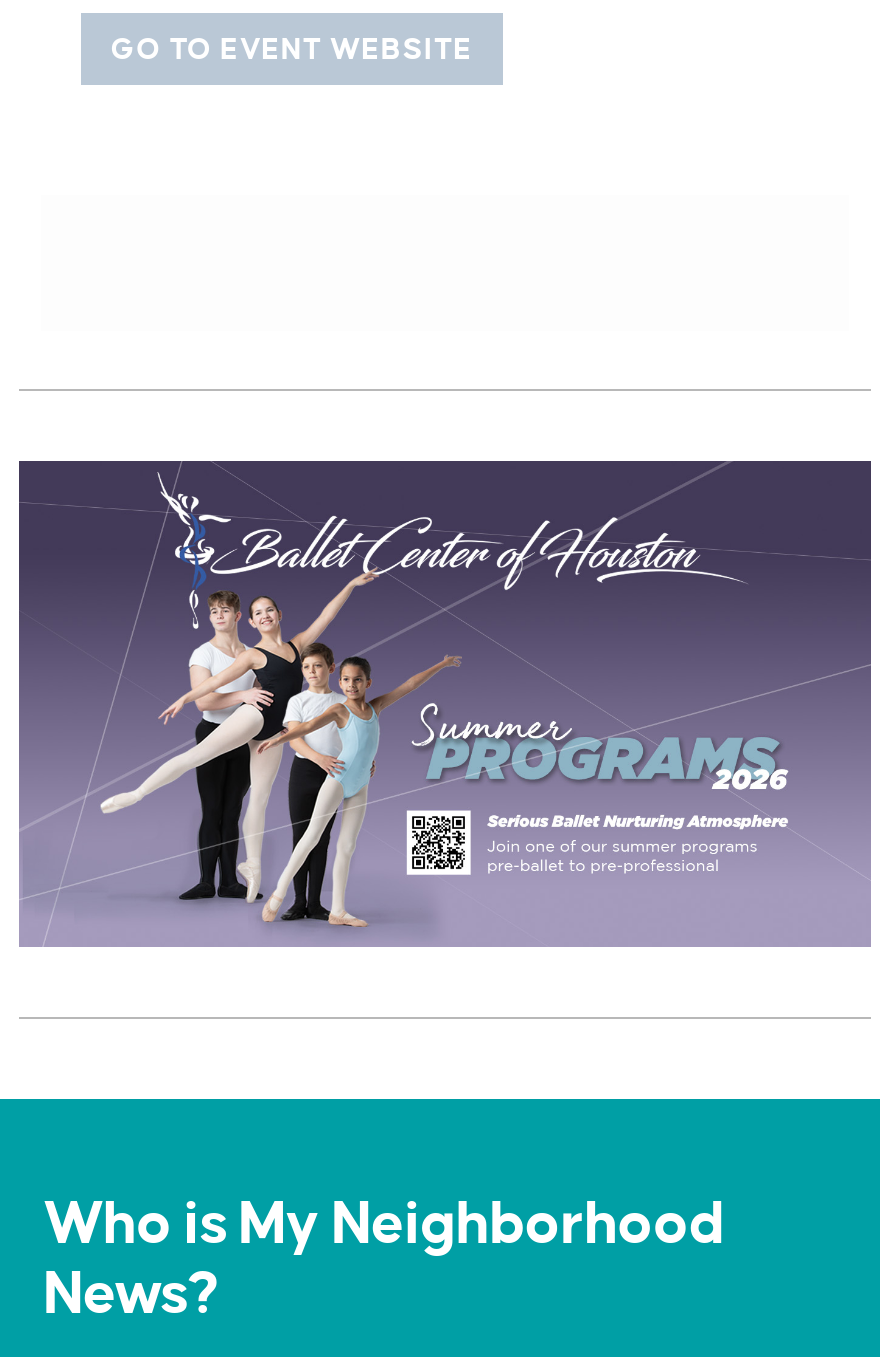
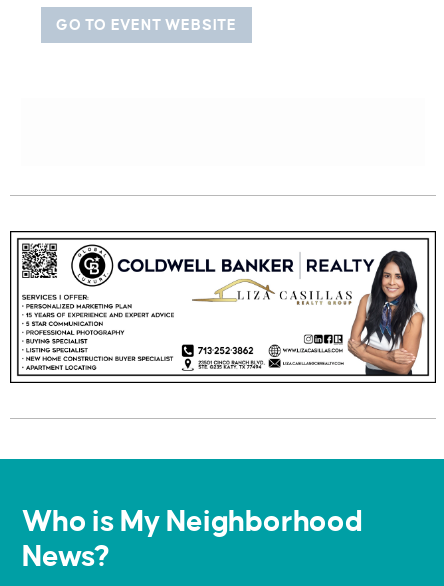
[17,463,869,945] [image] -> [10,232,435,383] [image]

